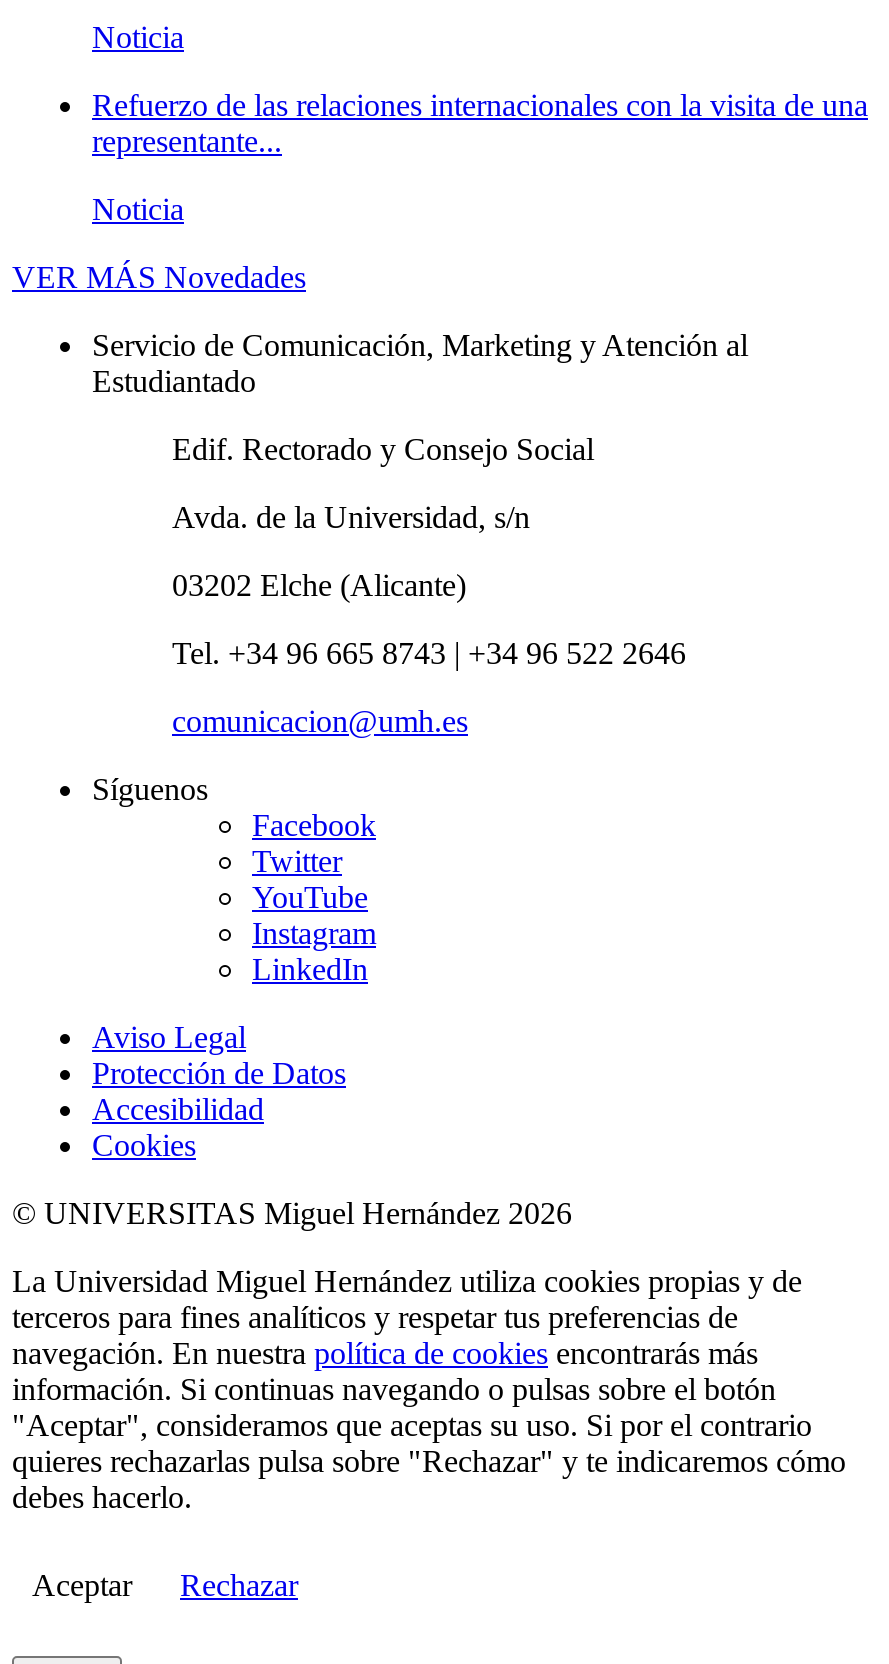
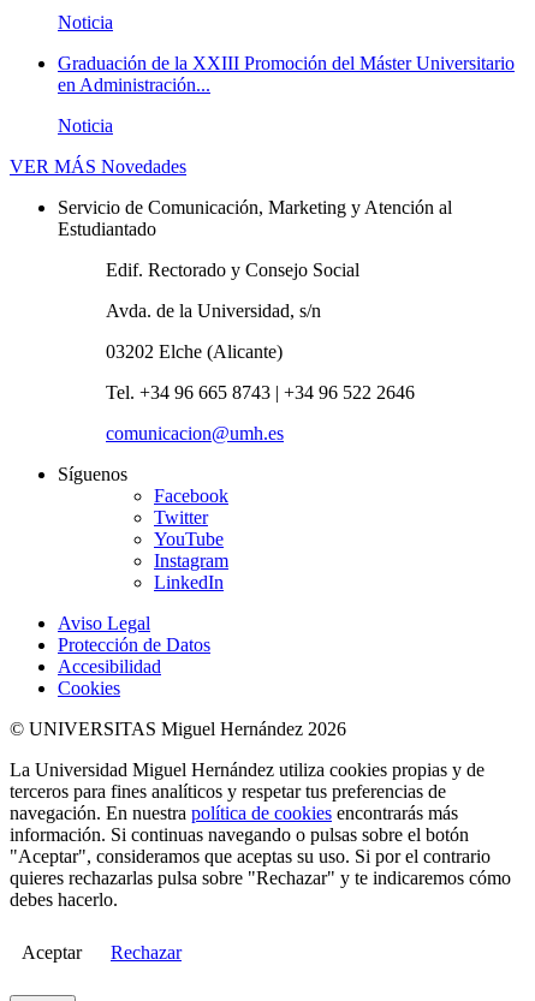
[92,89,868,159] Refuerzo de las relaciones internacionales con la visita de una | representante... -> [58,53,515,95] Graduación de la XXIII Promoción del Máster Universitario | en Administración...

